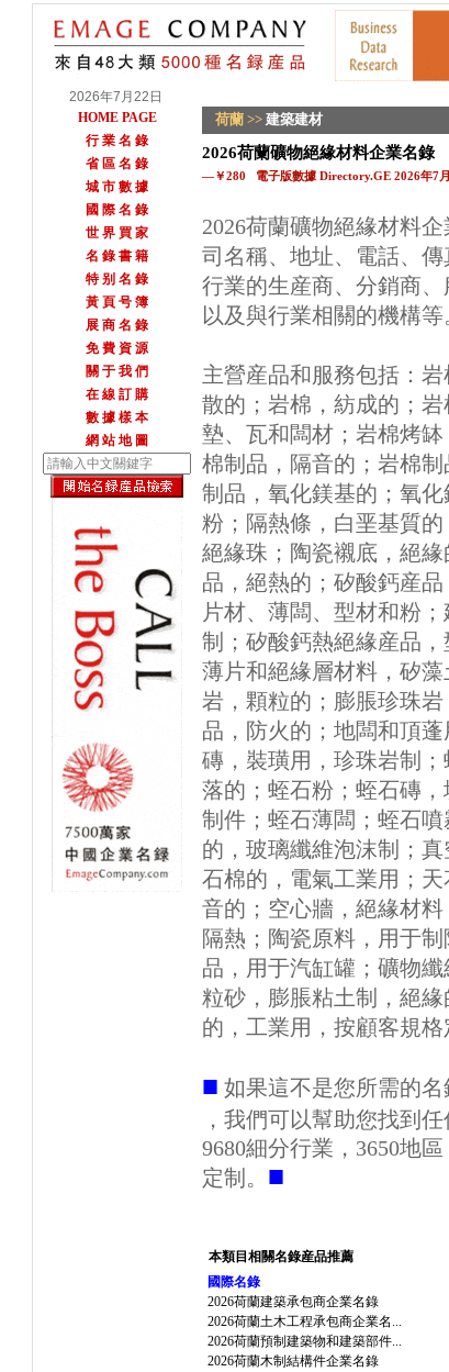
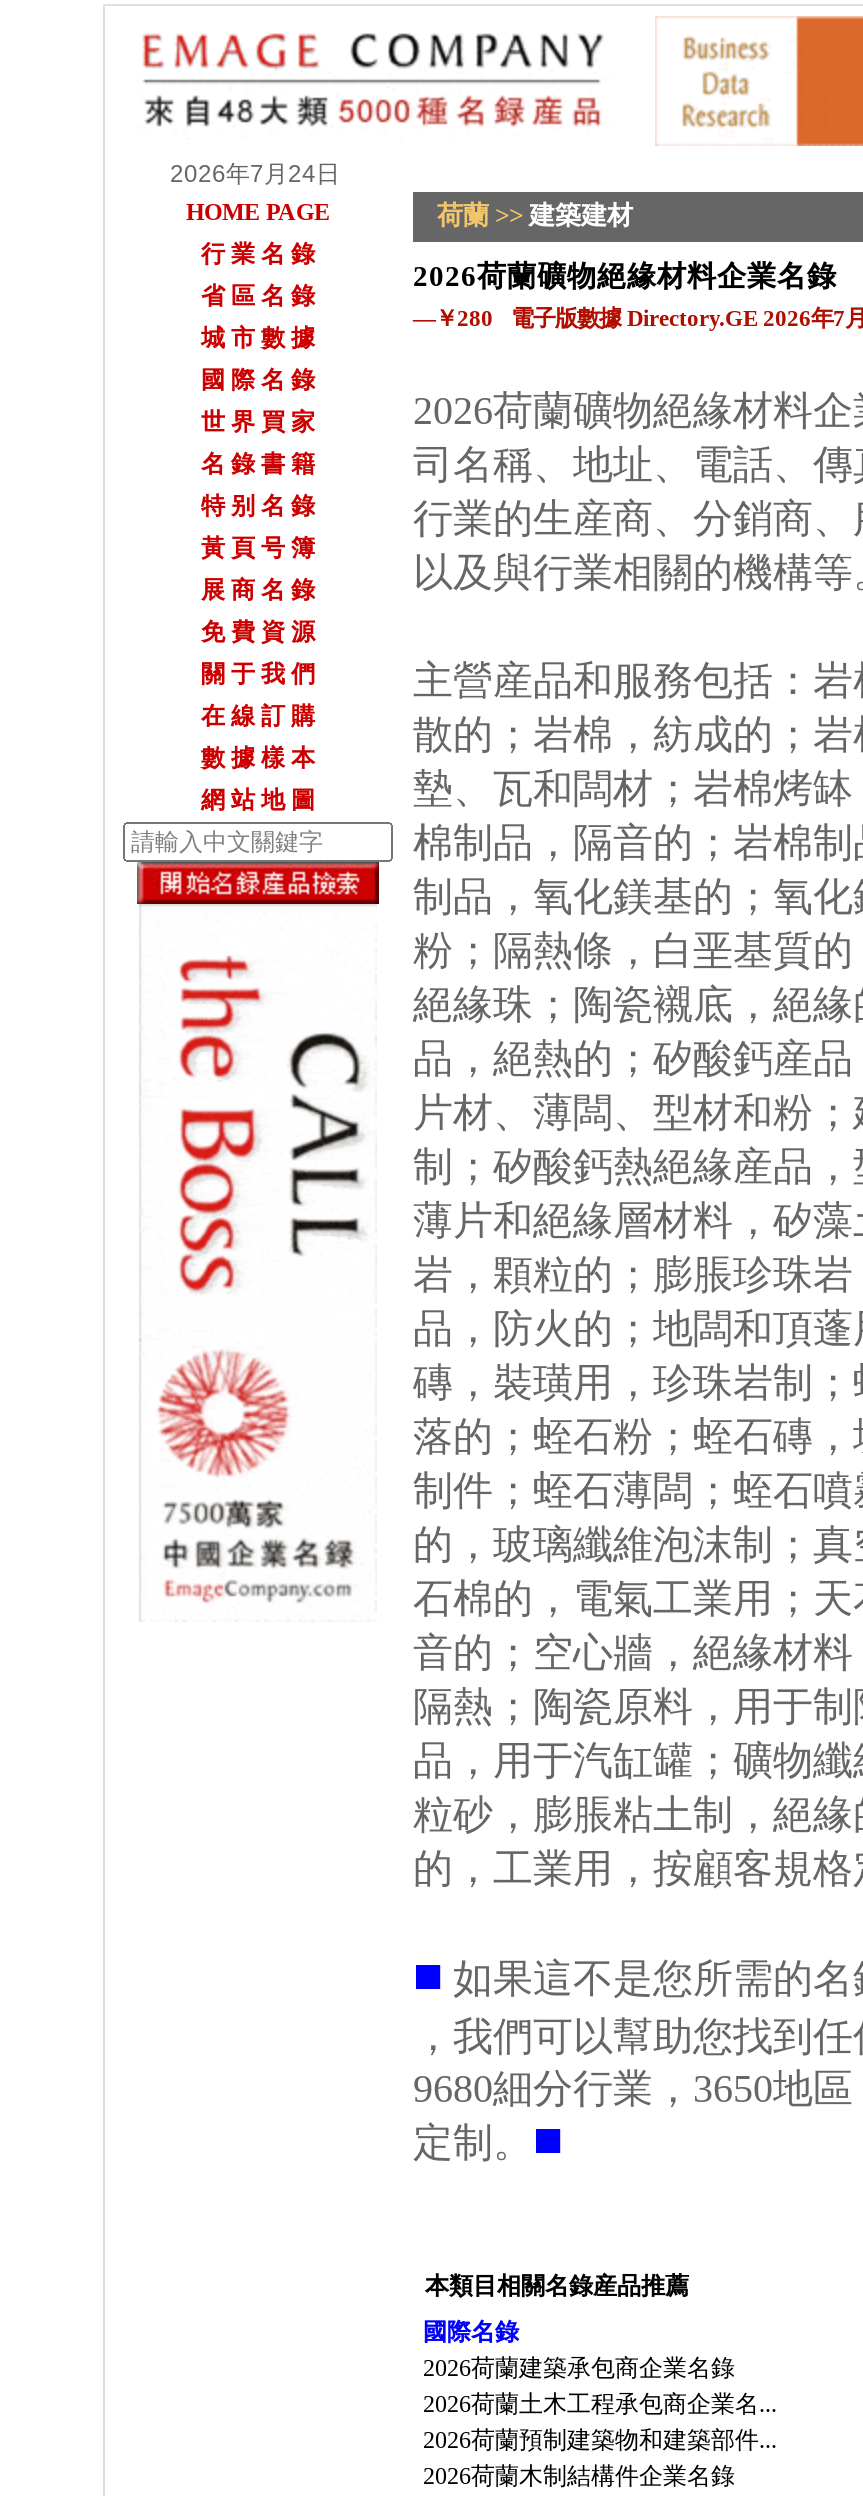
[65,89,162,104] 2026年7月22日 -> [164,160,340,188] 2026年7月24日

